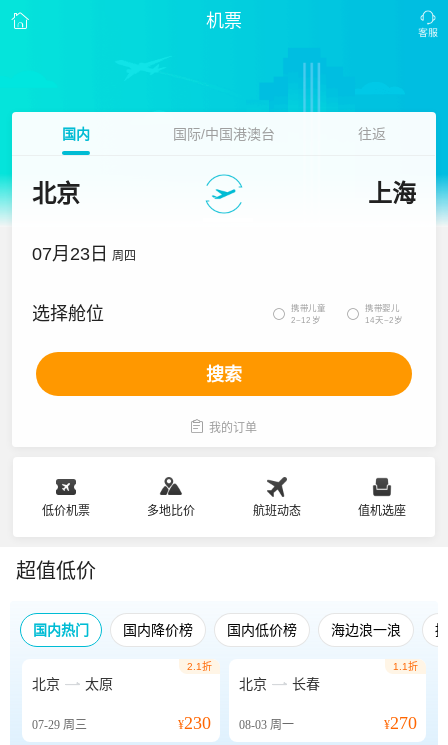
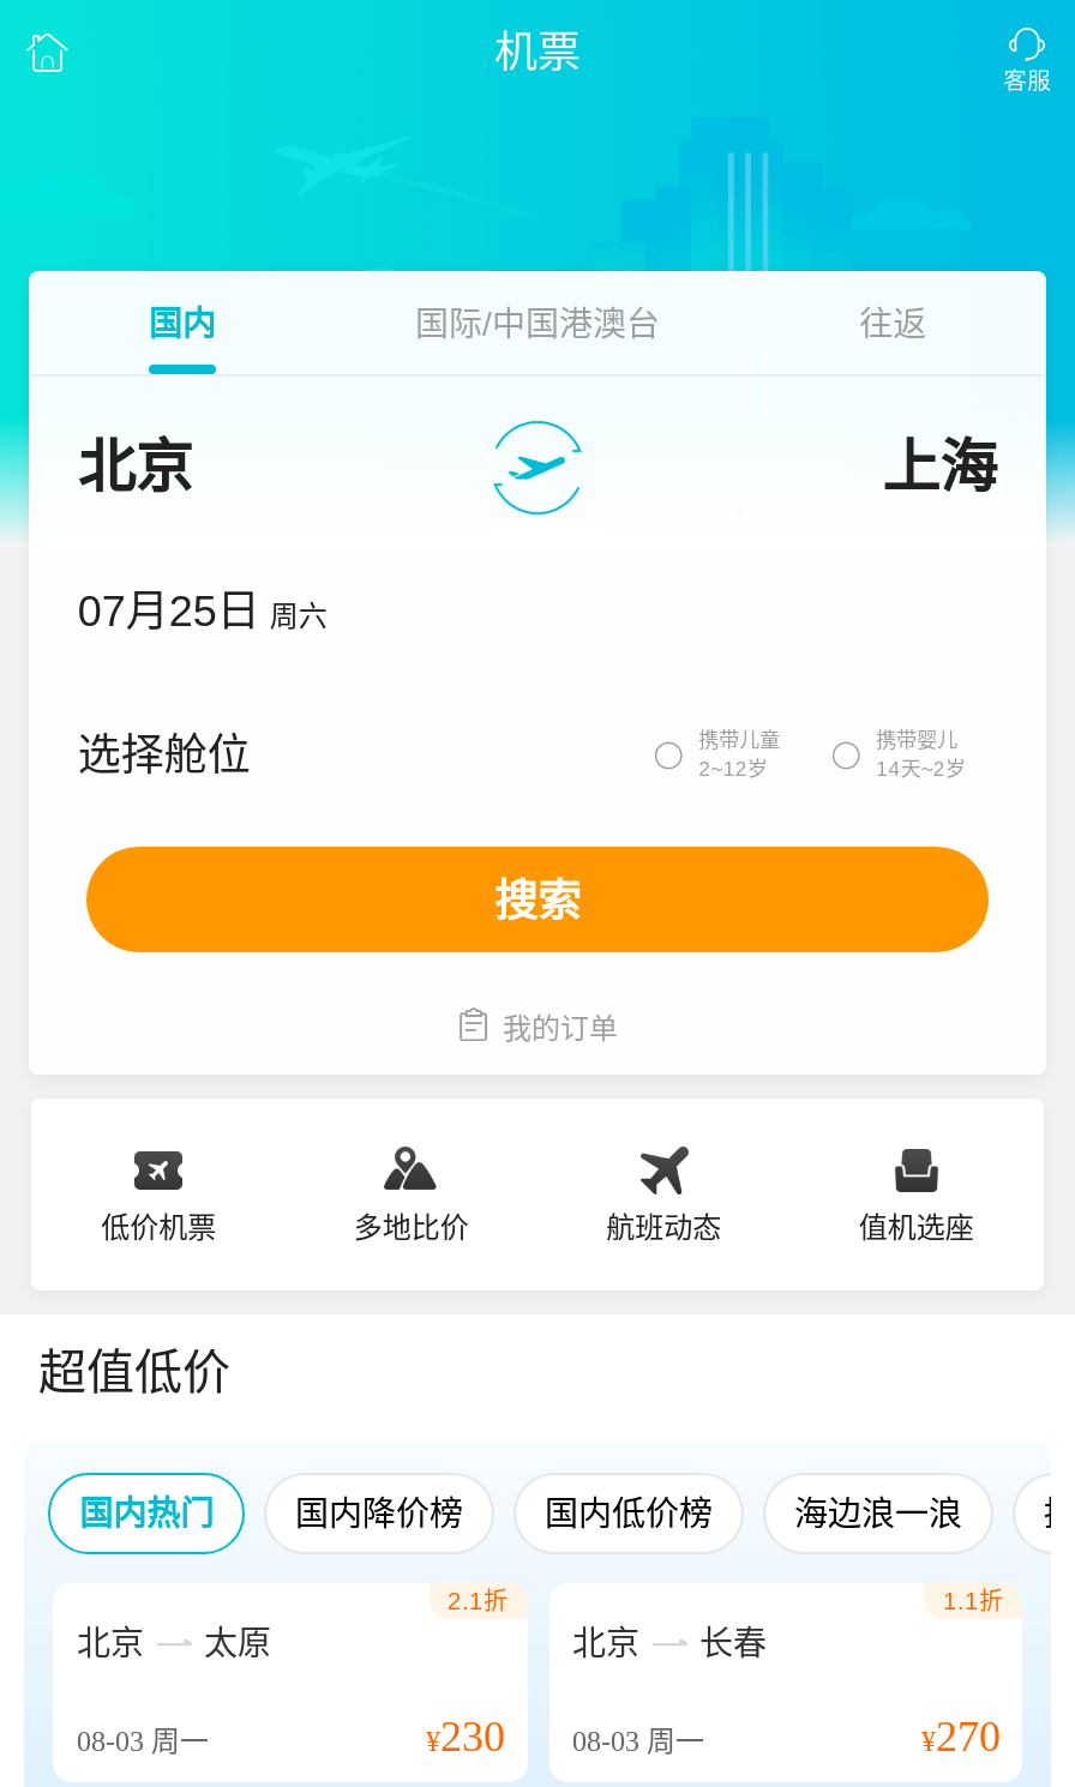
[32,244,136,264] 07月23日 周四 -> [78,588,327,636] 07月25日 周六
[32,718,87,732] 07-29周三 -> [77,1725,209,1758] 08-03周一

